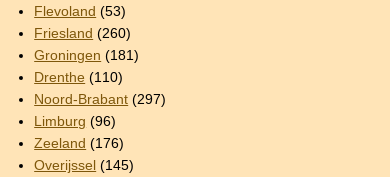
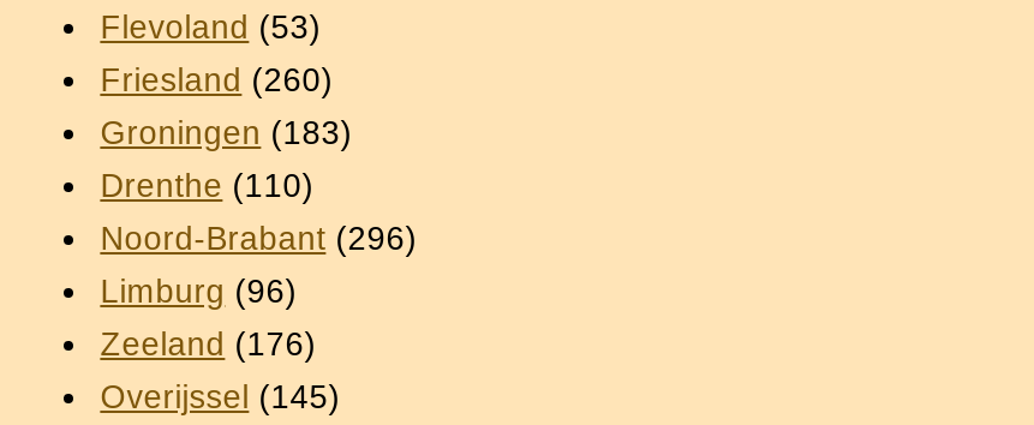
[34,48,139,63] Groningen (181) -> [100,115,352,151] Groningen (183)
[34,92,166,107] Noord-Brabant (297) -> [100,220,417,256] Noord-Brabant (296)

